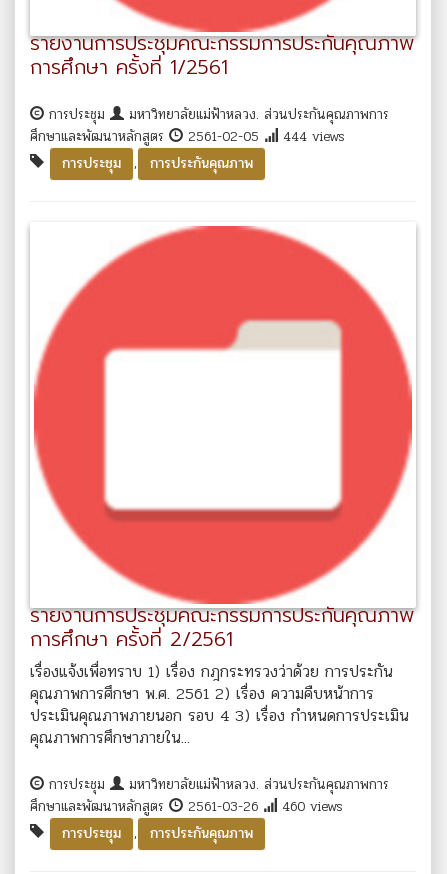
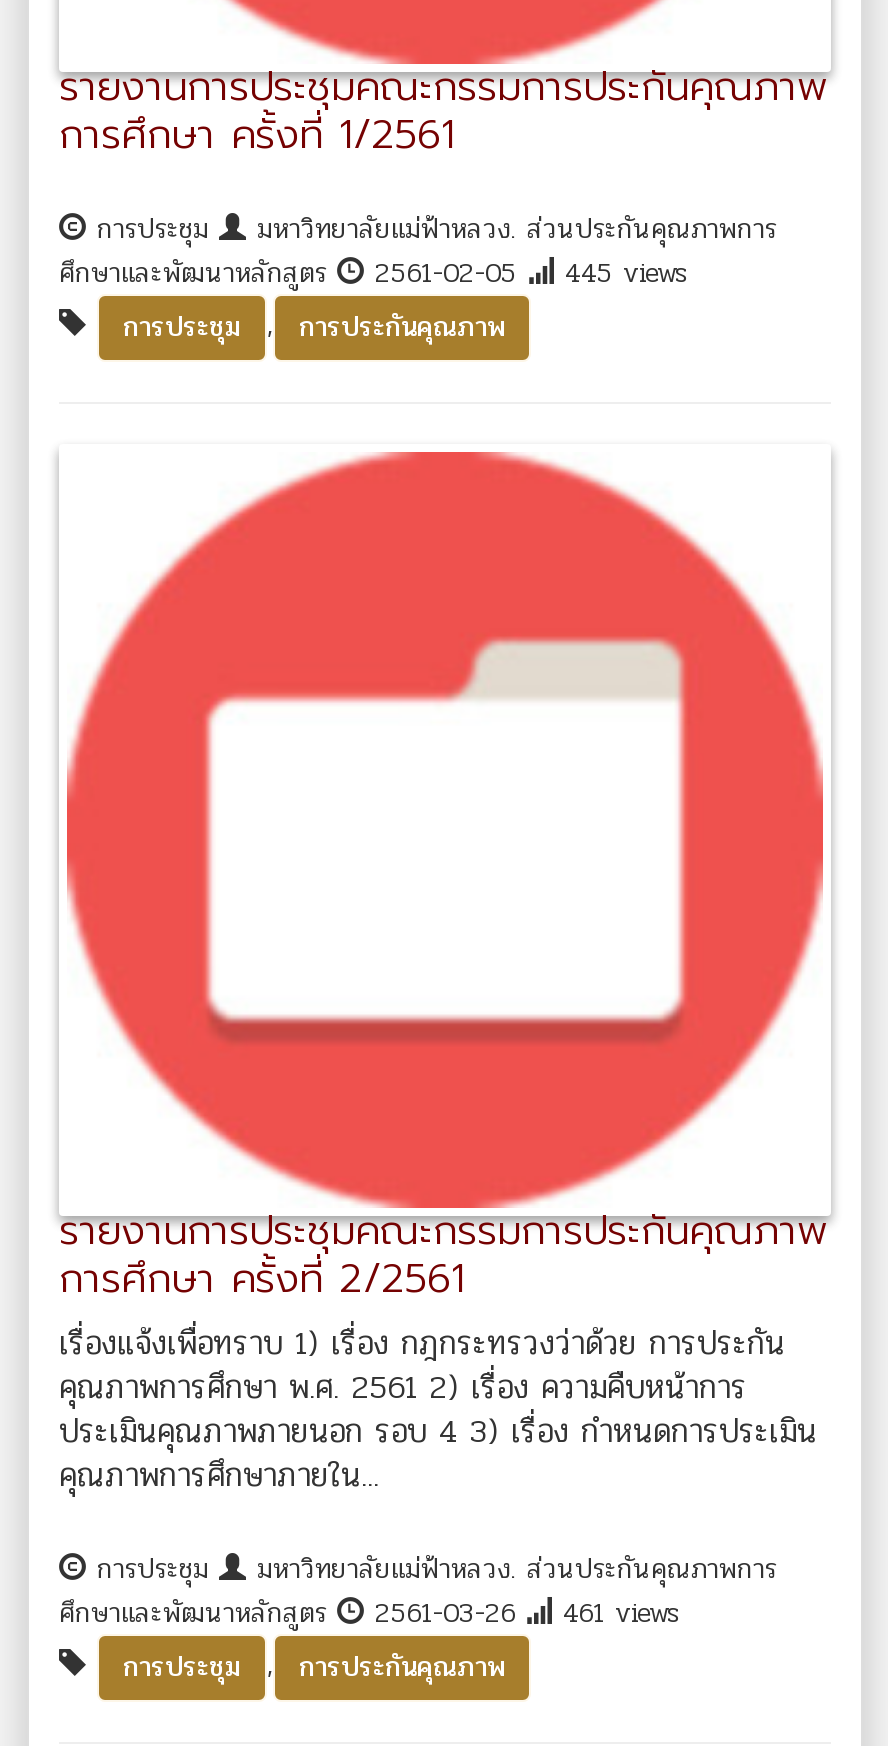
[30,126,345,147] ศึกษาและพัฒนาหลักสูตร 2561-02-05 444 views -> [59,252,689,294] ศึกษาและพัฒนาหลักสูตร 2561-02-05 445 views
[30,796,343,817] ศึกษาและพัฒนาหลักสูตร 2561-03-26 460 views -> [59,1592,681,1634] ศึกษาและพัฒนาหลักสูตร 2561-03-26 461 views

